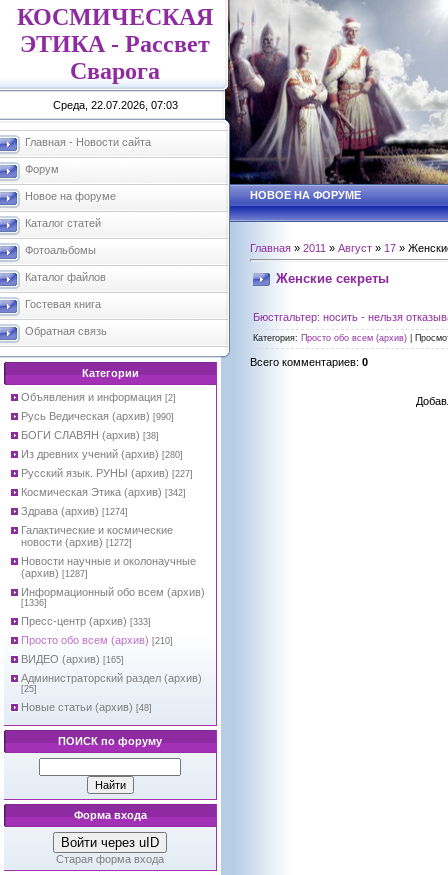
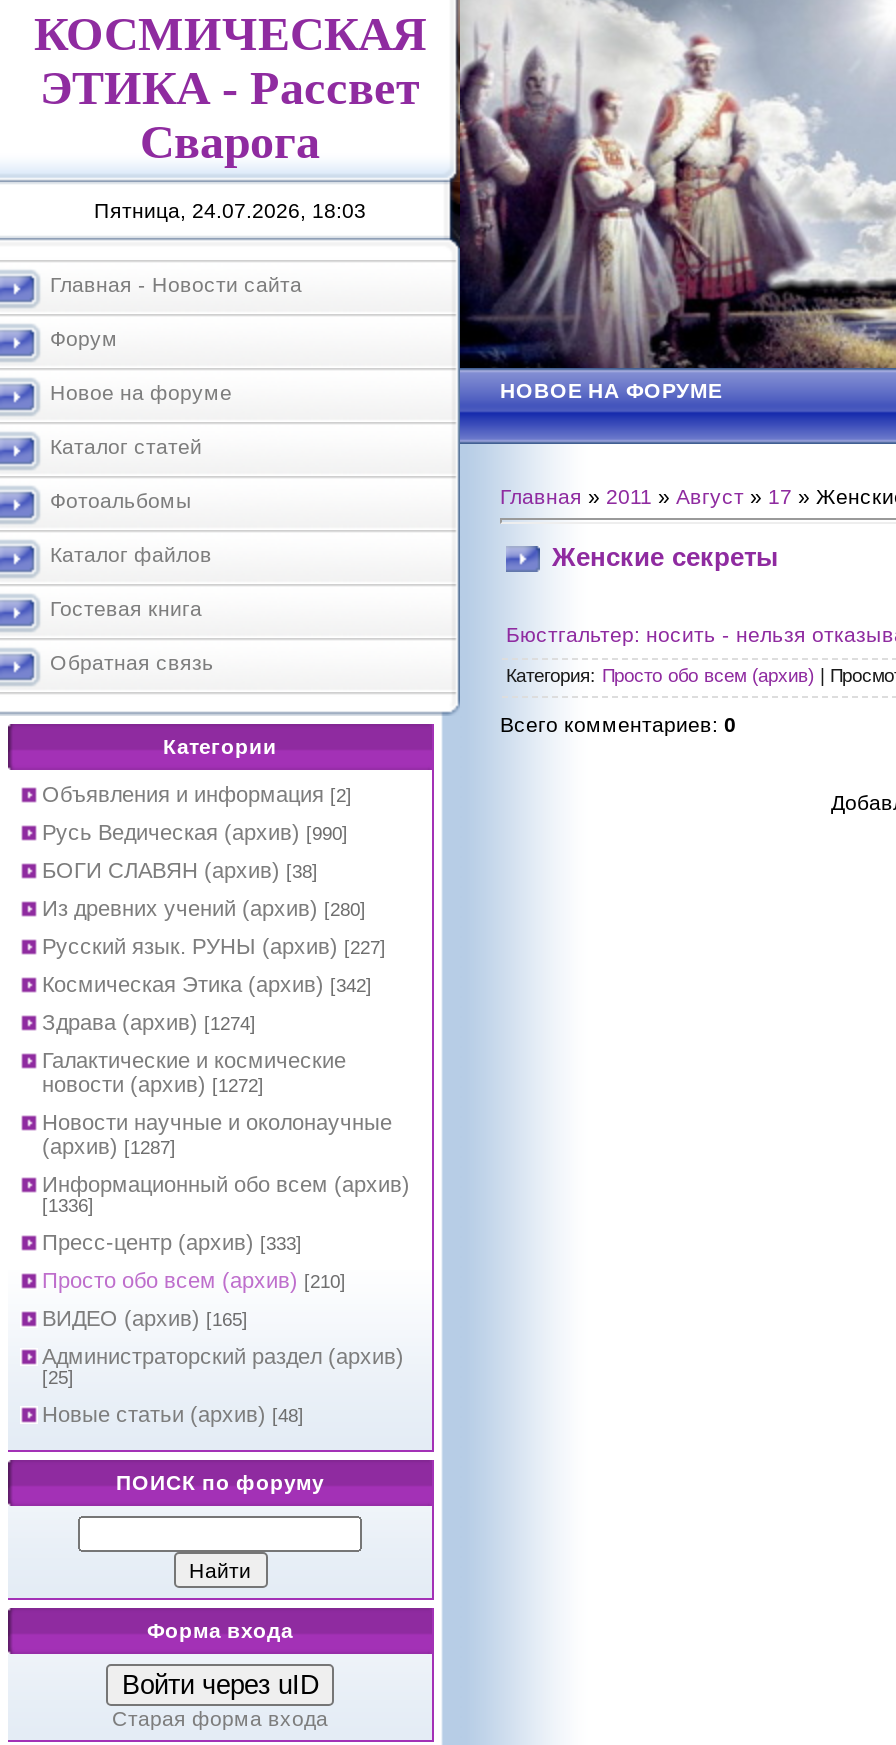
[52,99,177,111] Среда, 22.07.2026, 07:03 -> [94,198,366,222] Пятница, 24.07.2026, 18:03

